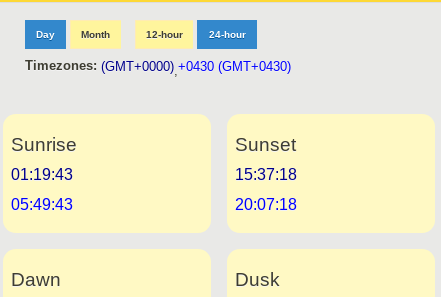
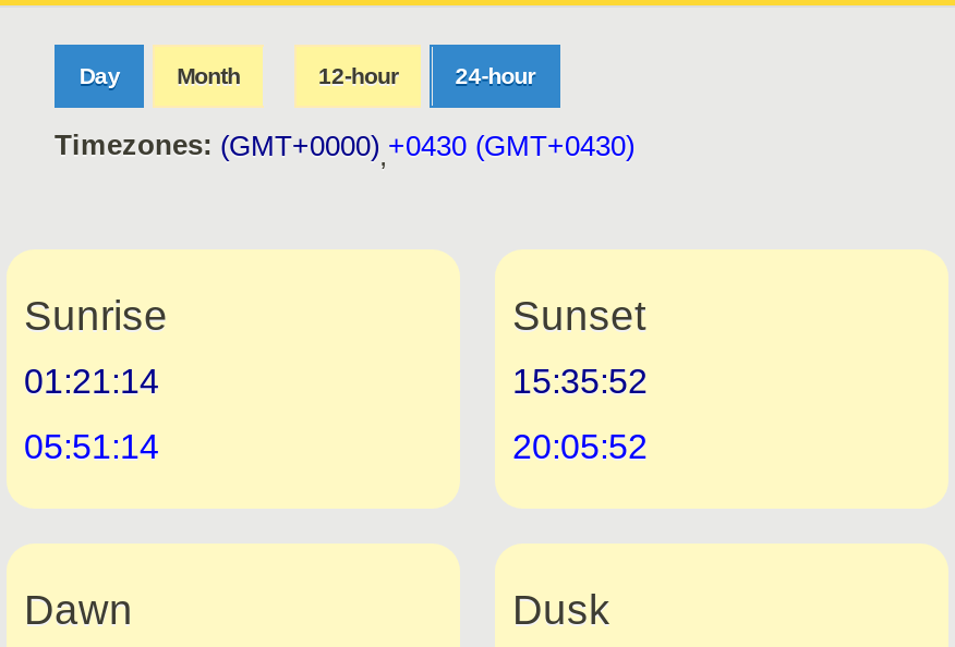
[11,166,73,183] 01:19:43 -> [24,363,159,400] 01:21:14
[235,166,297,183] 15:37:18 -> [512,363,648,400] 15:35:52
[11,196,73,213] 05:49:43 -> [24,428,159,465] 05:51:14
[235,196,297,213] 20:07:18 -> [512,428,648,465] 20:05:52

